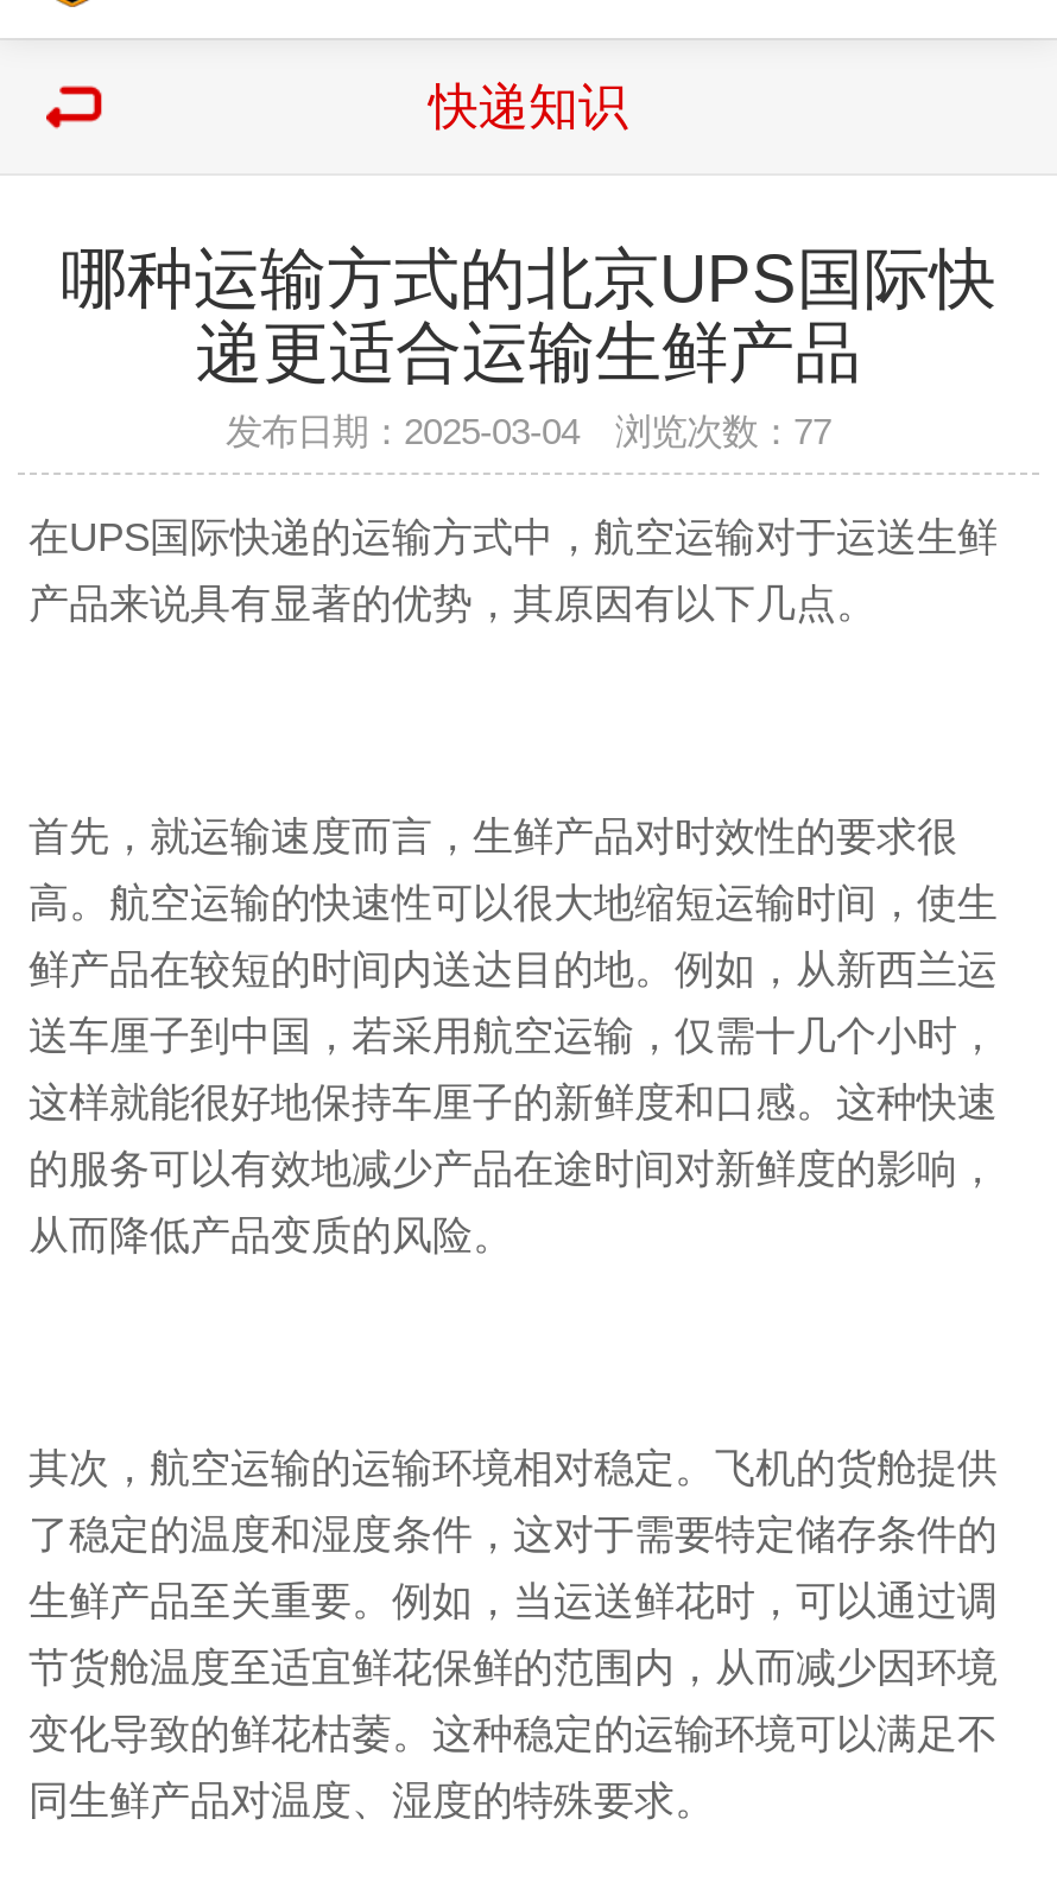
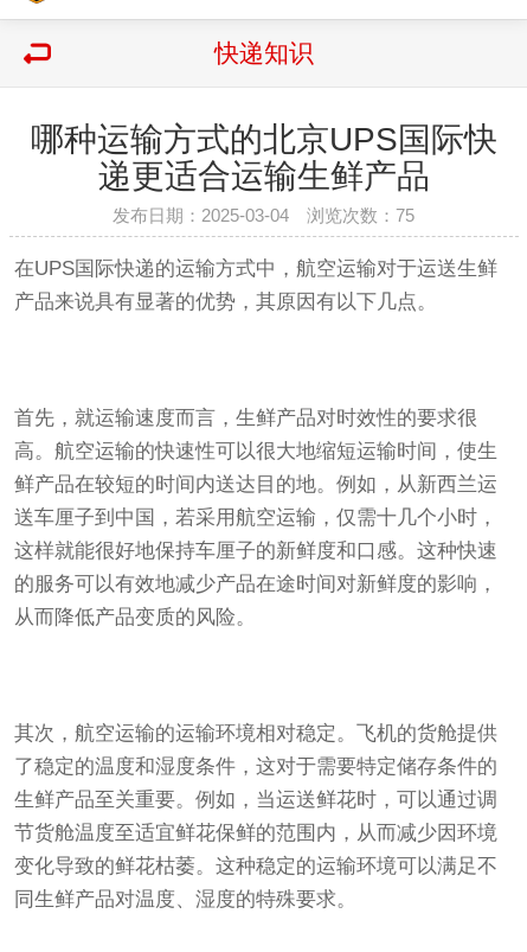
[226,411,831,451] 发布日期：2025-03-04 浏览次数：77 -> [113,205,415,225] 发布日期：2025-03-04 浏览次数：75

